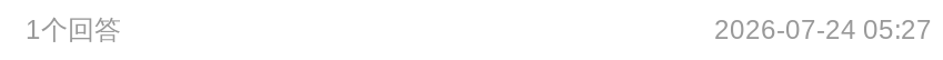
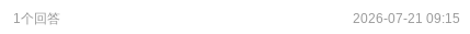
[714,14,932,46] 2026-07-24 05:27 -> [353,11,460,26] 2026-07-21 09:15

